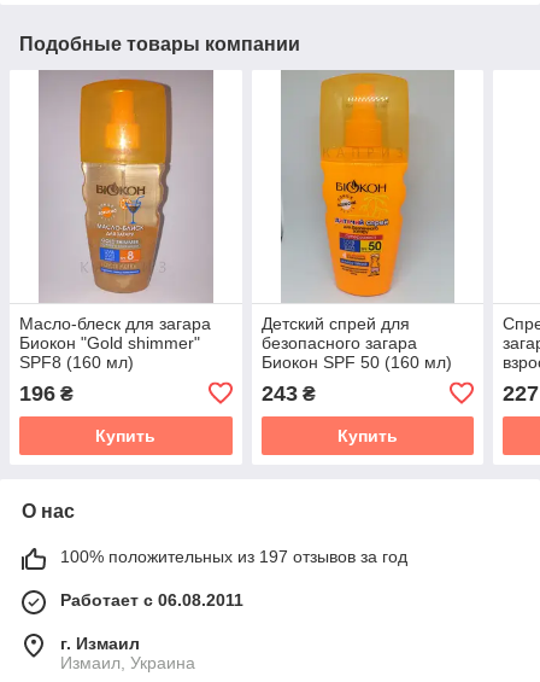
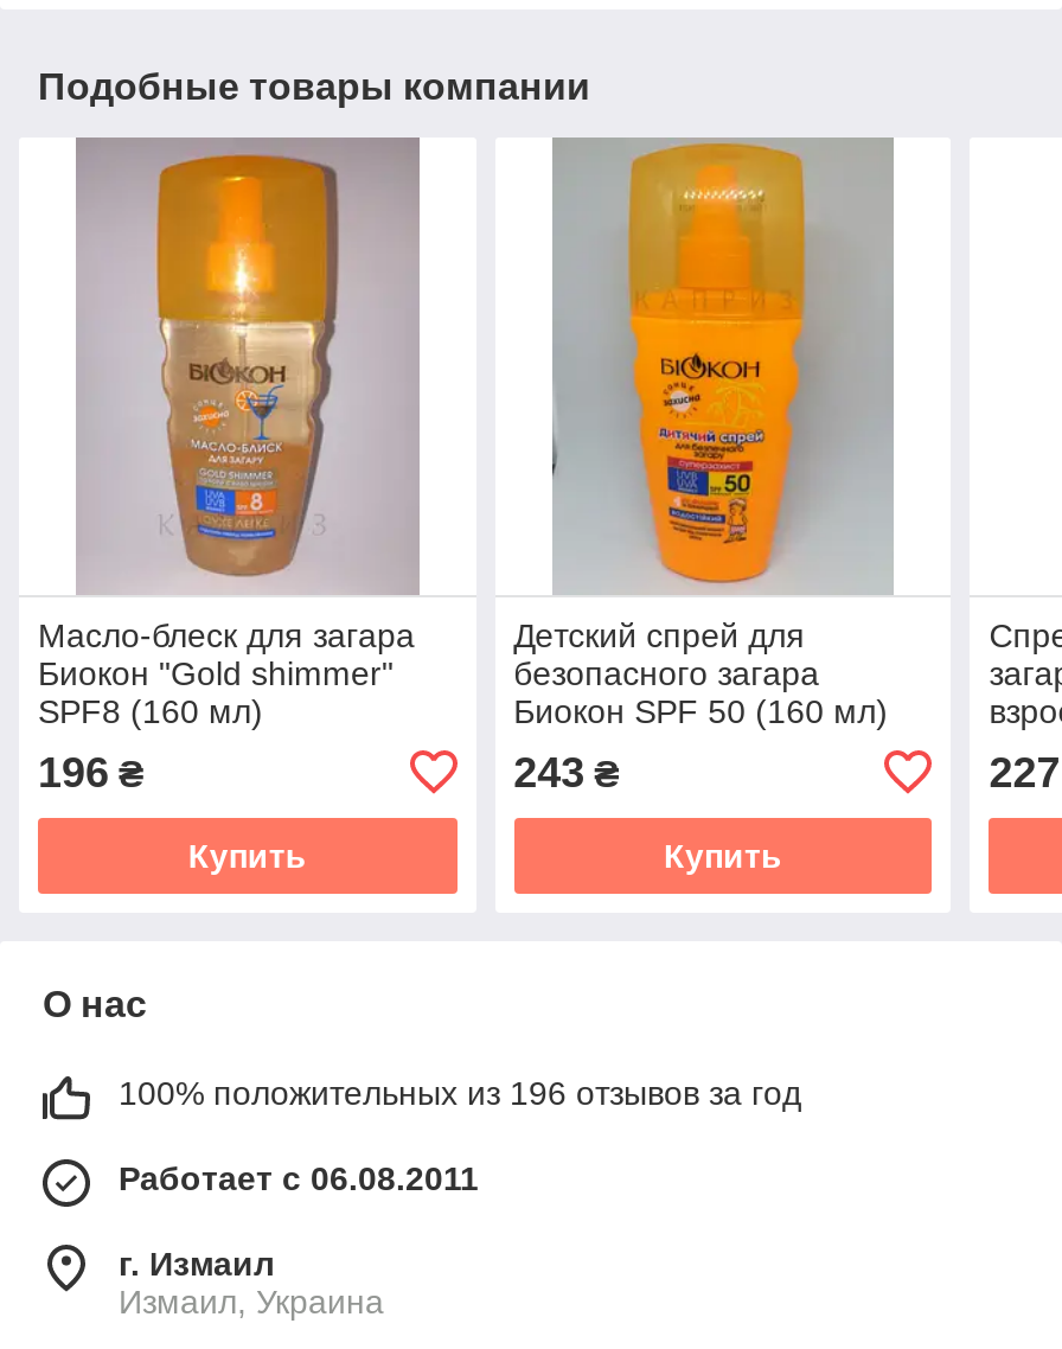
[60,547,407,566] 100% положительных из 197 отзывов за год -> [119,1074,801,1111] 100% положительных из 196 отзывов за год

